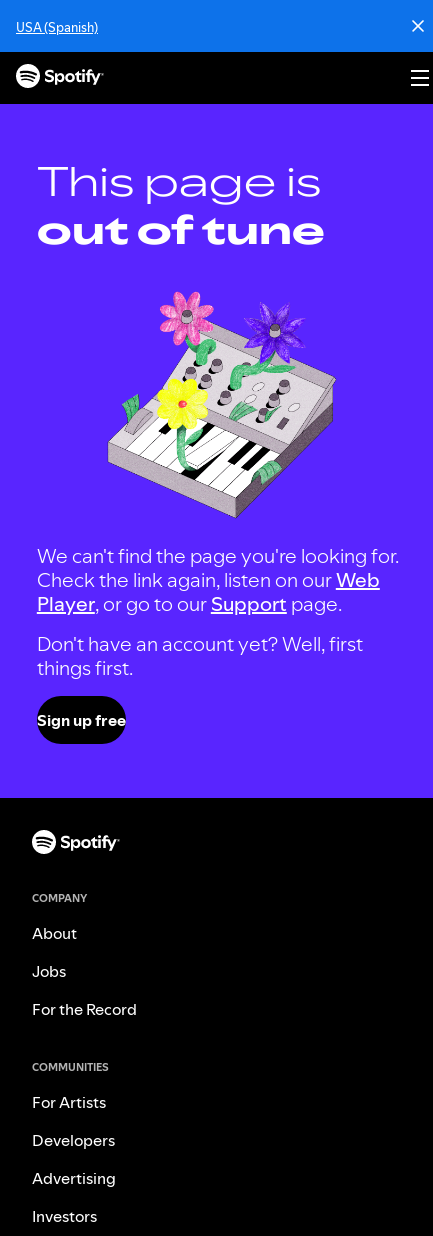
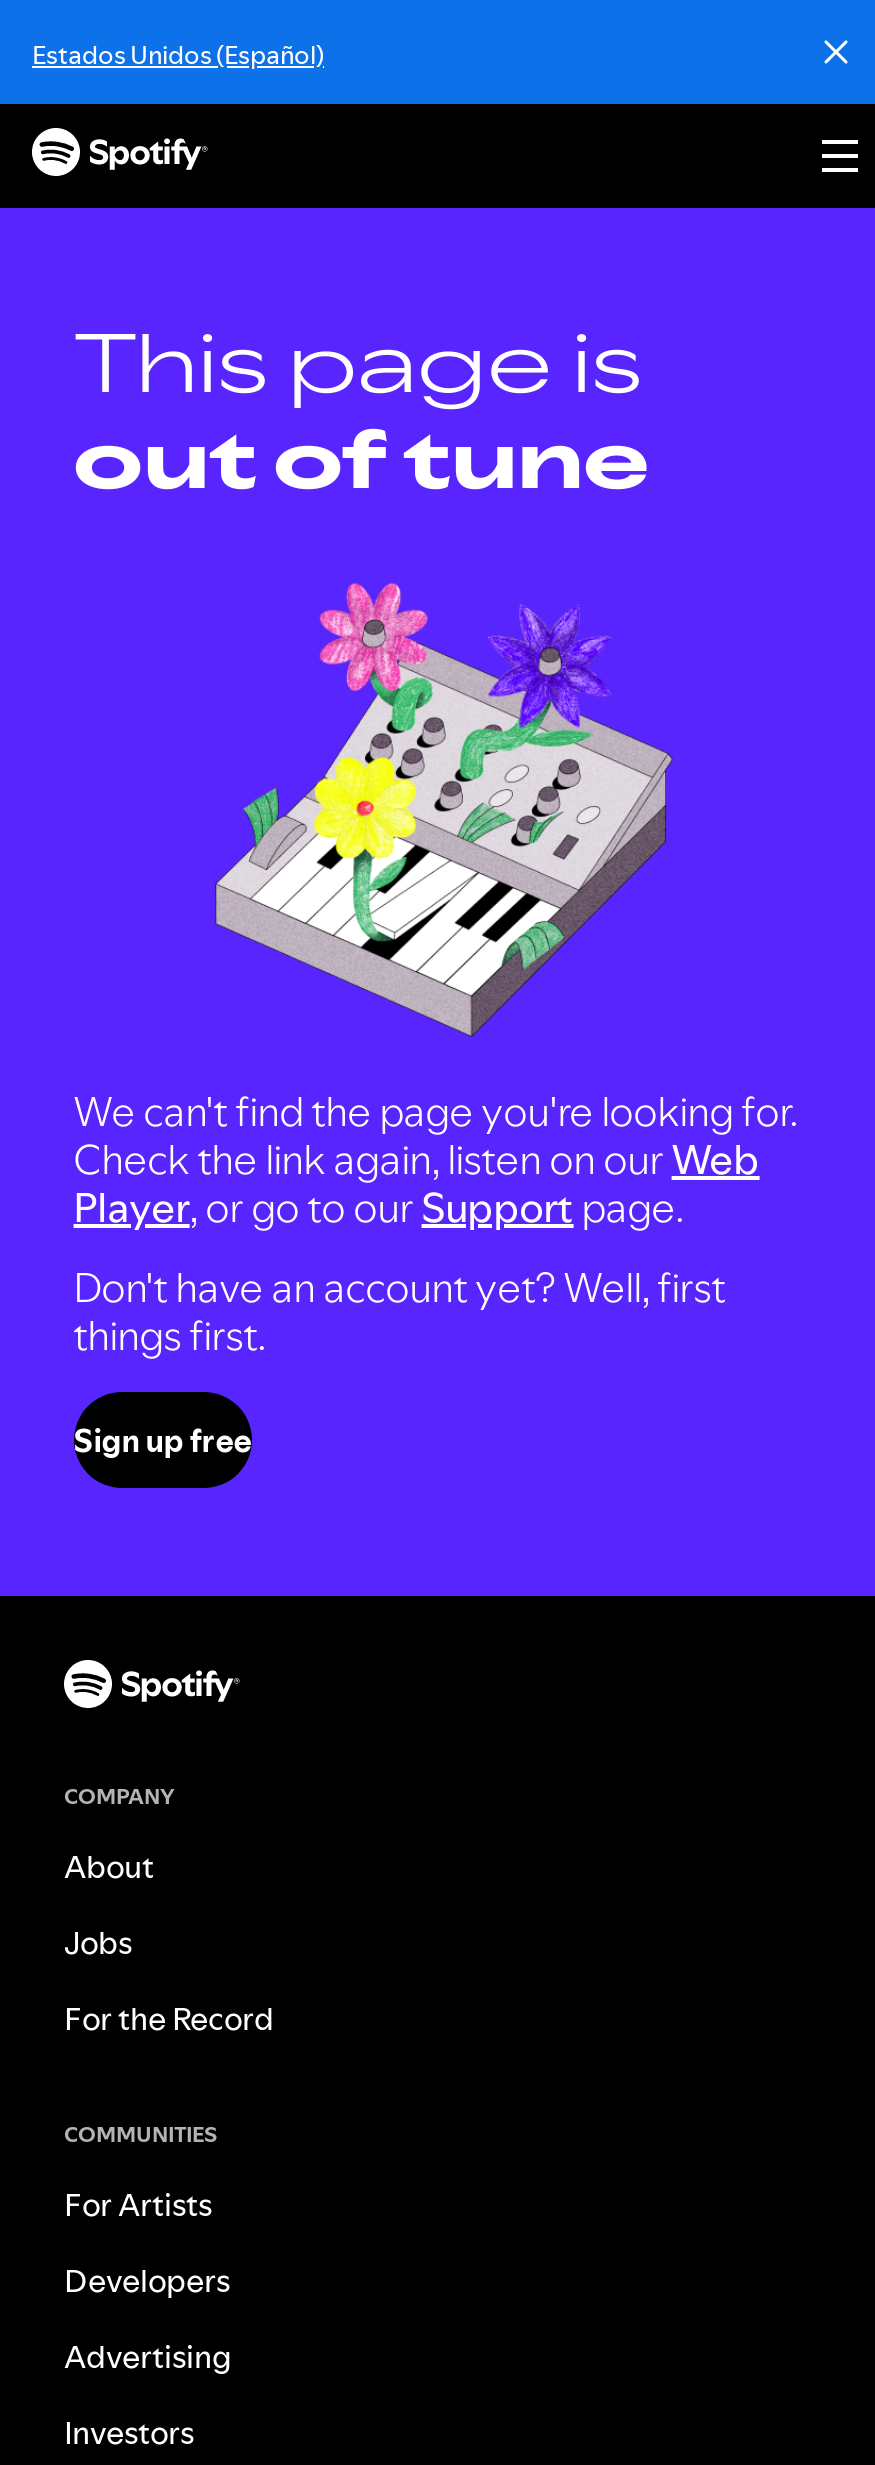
[16,18,98,36] USA (Spanish) -> [32,36,324,72] Estados Unidos (Español)

